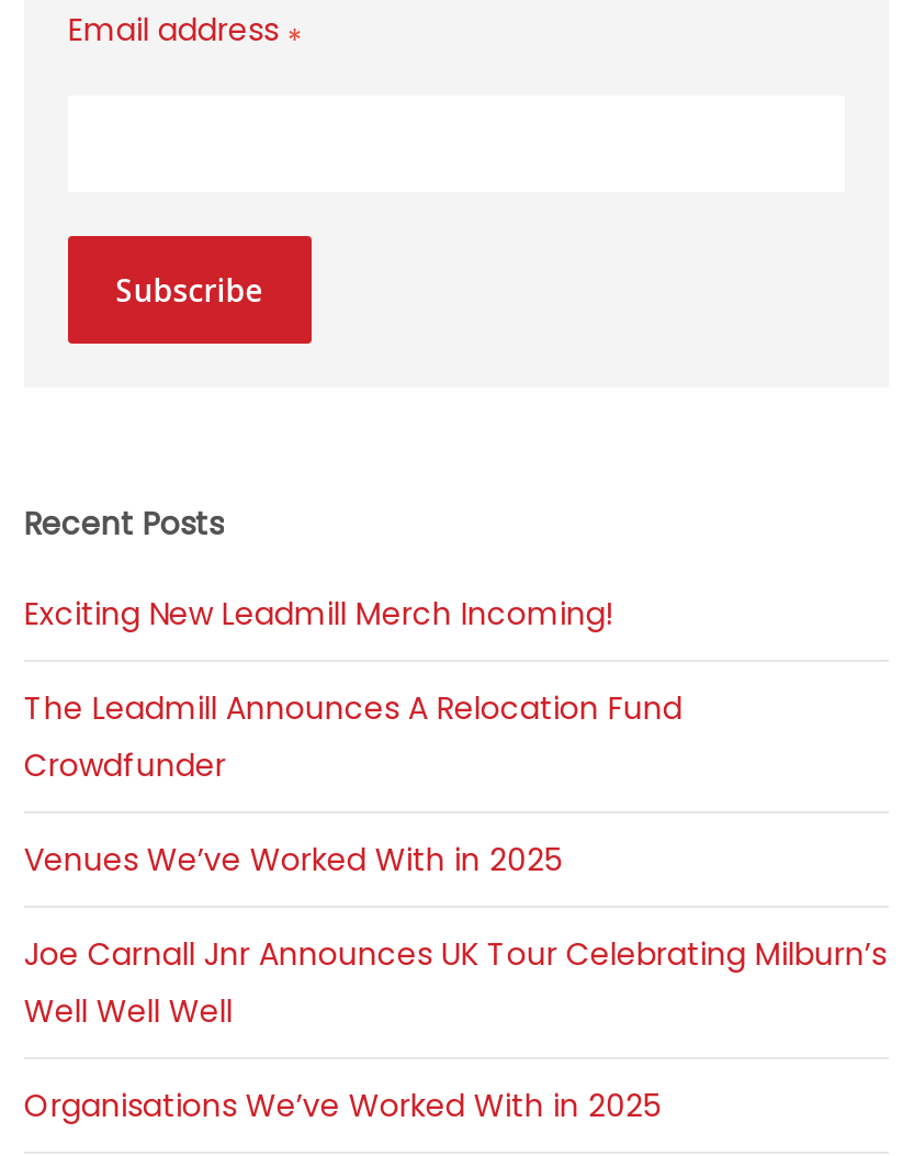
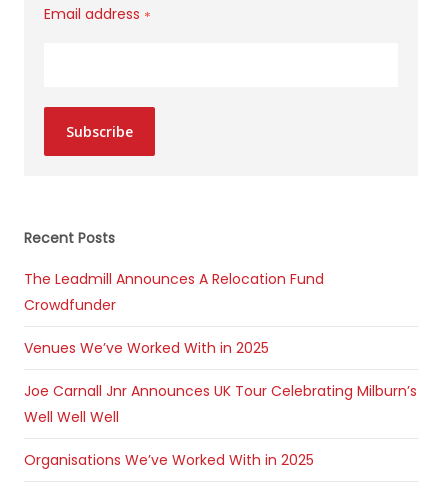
[24,591,614,635] Exciting New Leadmill Merch Incoming! -> none

